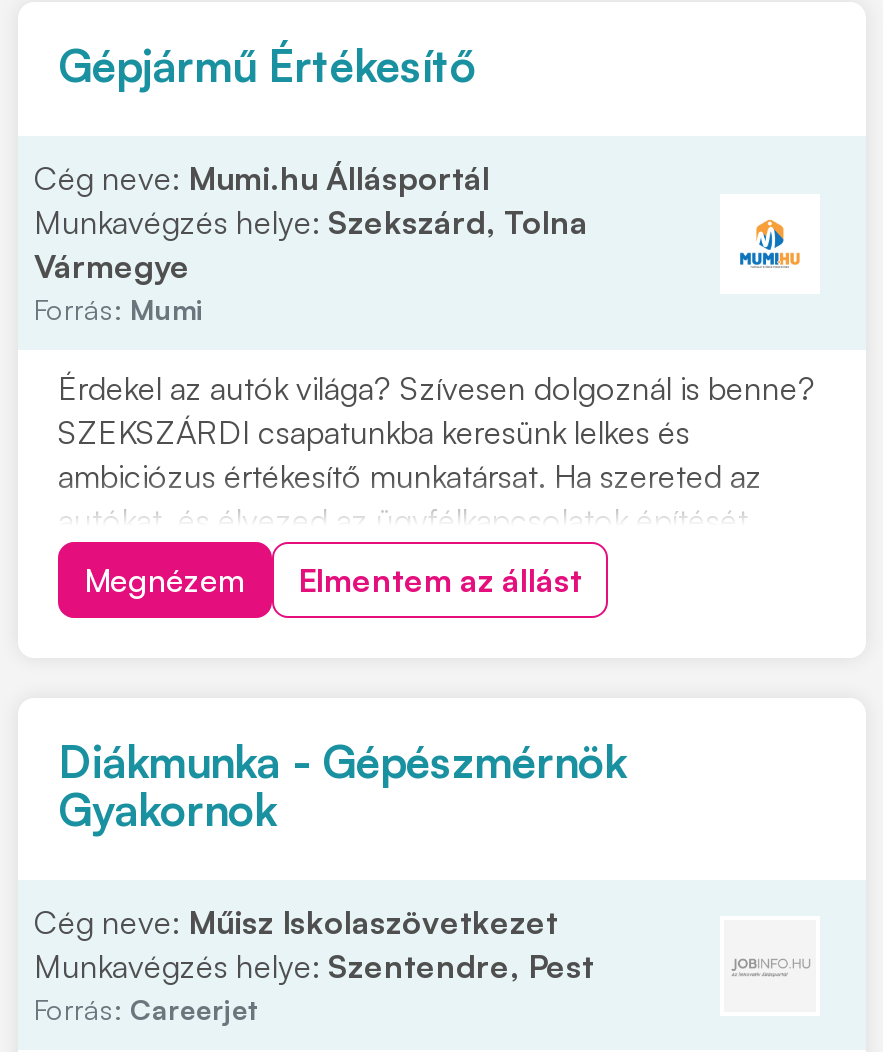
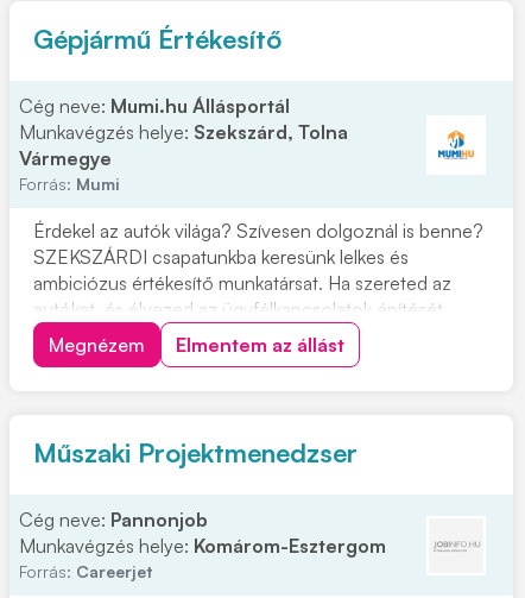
[58,734,626,836] Diákmunka - Gépészmérnök | Gyakornok -> [33,436,358,469] Műszaki Projektmenedzser
[34,902,594,986] Cég neve: Műisz Iskolaszövetkezet | Munkavégzés helye: Szentendre, Pest -> [19,508,386,558] Cég neve: Pannonjob | Munkavégzés helye: Komárom-Esztergom

